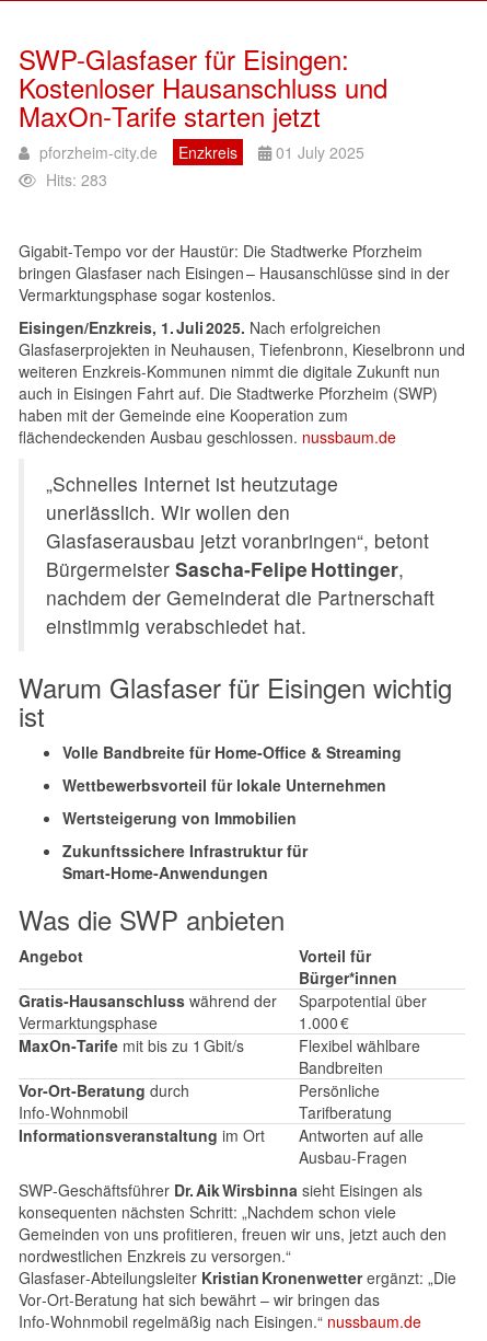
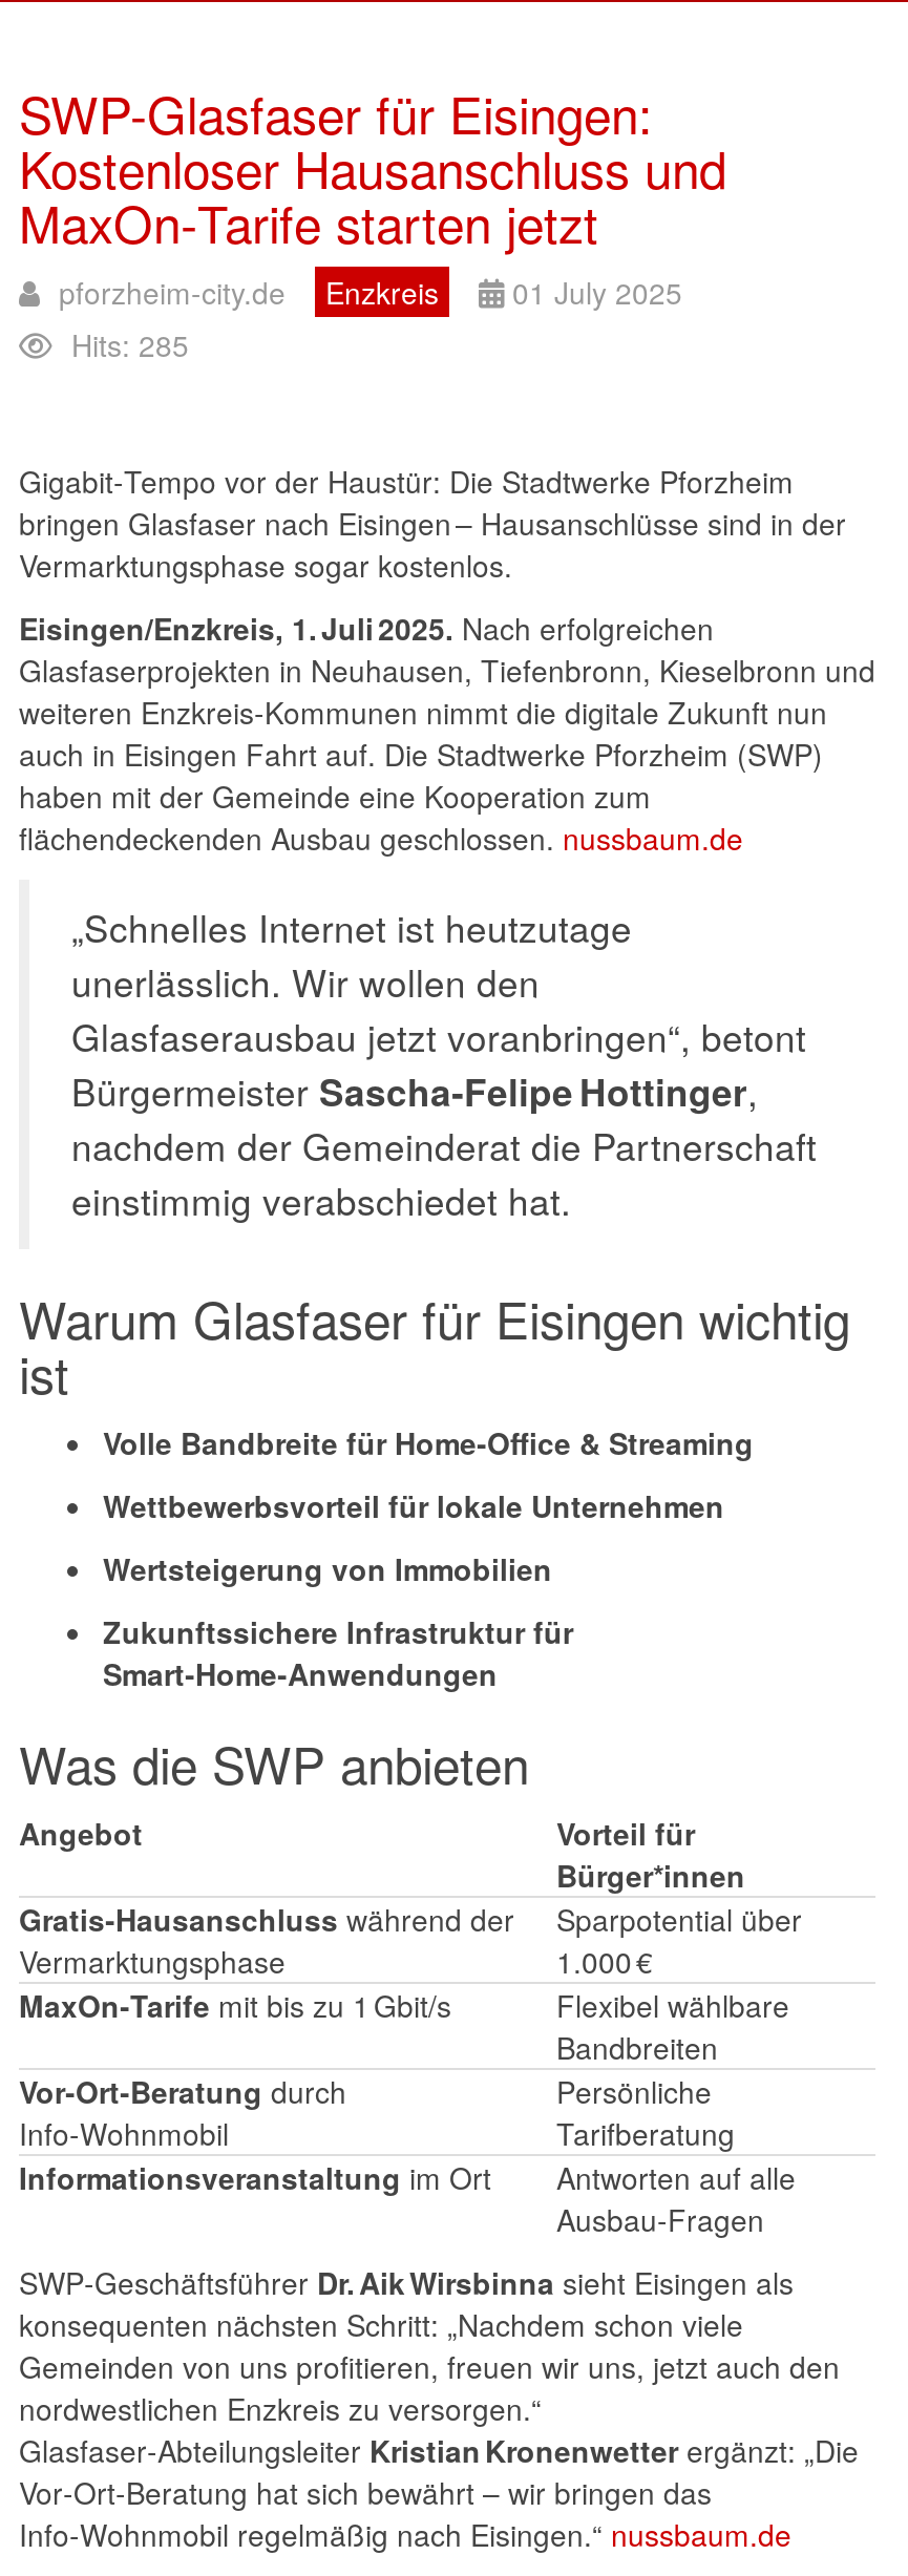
[46,169,107,190] Hits: 283 -> [71,323,189,365] Hits: 285

